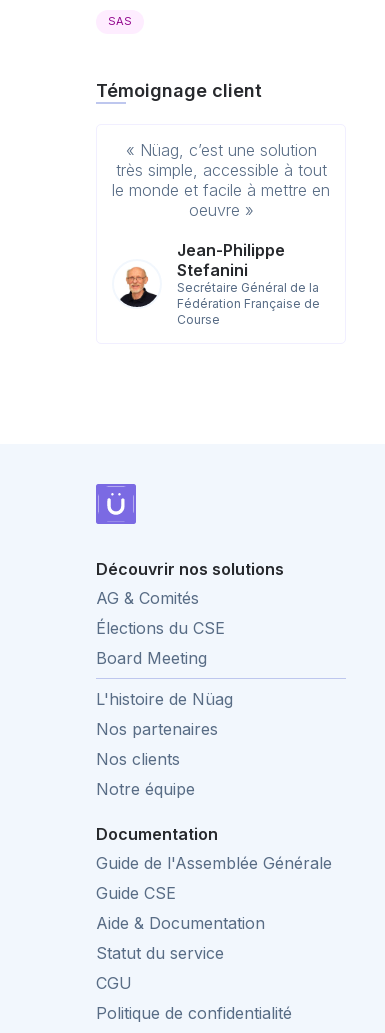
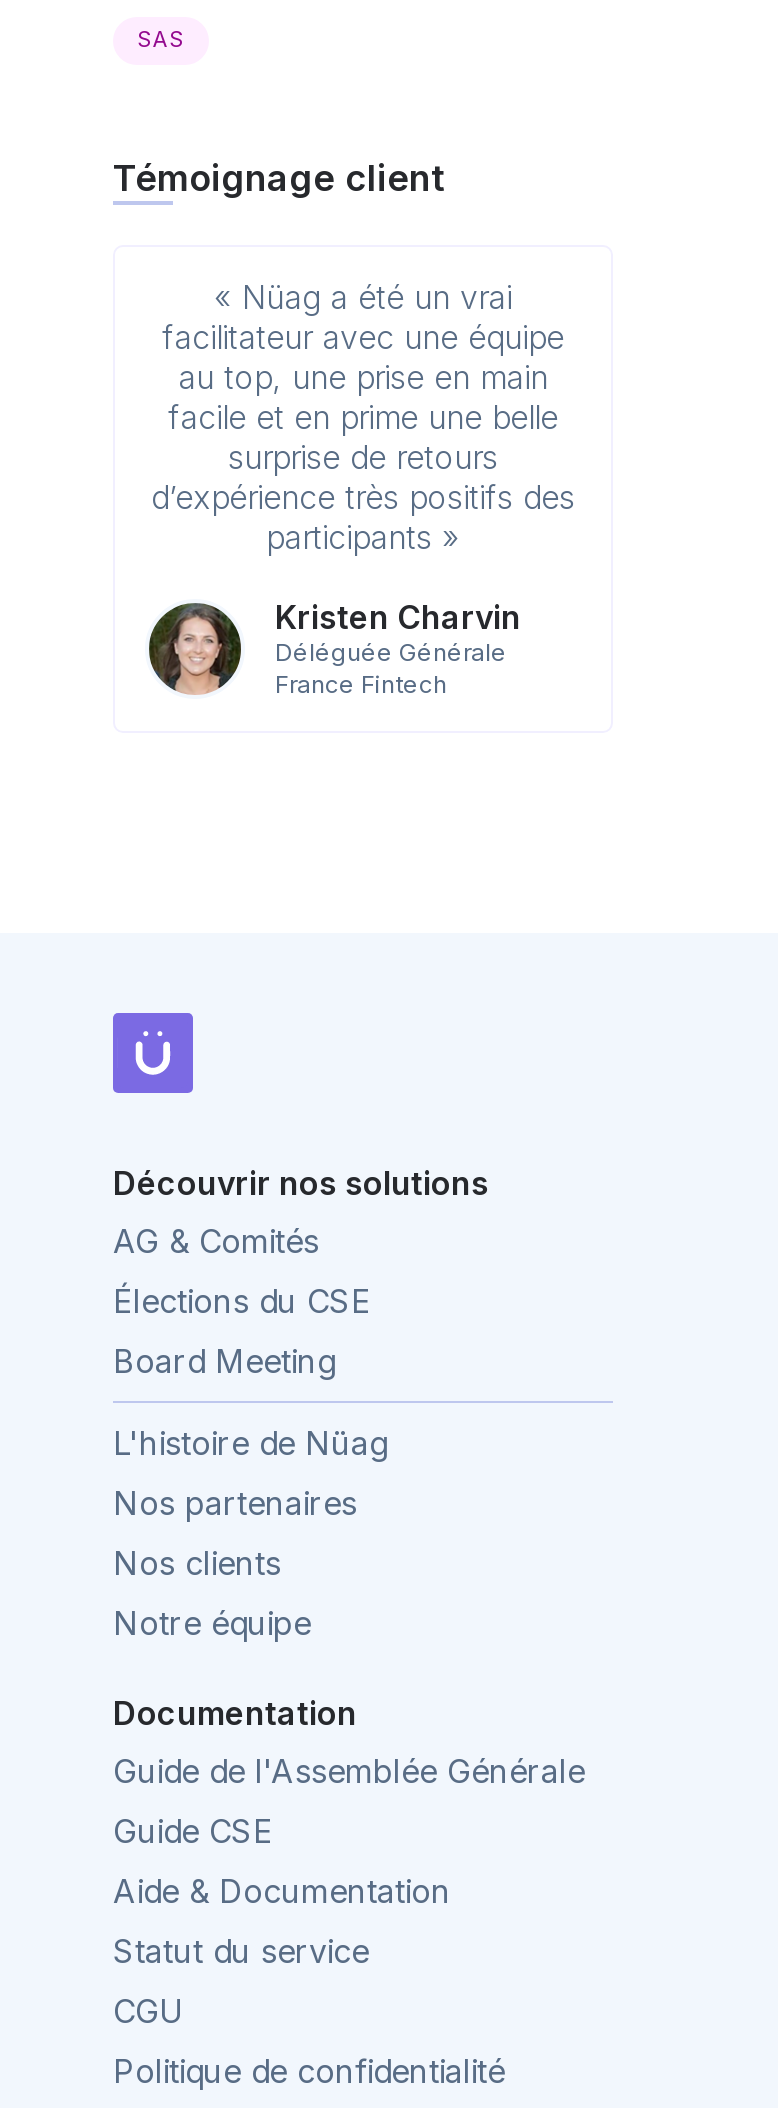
[112,140,330,220] « Nüag, c’est une solution | très simple, accessible à tout | le monde et facile à mettre en | oeuvre » -> [151,277,575,557] « Nüag a été un vrai | facilitateur avec une équipe | au top, une prise en main | facile et en prime une belle | surprise de retours | d’expérience très positifs des | participants »
[117,240,320,327] [image] | Jean-Philippe | Stefanini | Secrétaire Général de la | Fédération Française de | Course -> [145,579,521,699] [image] | Kristen Charvin | Déléguée Générale | France Fintech

